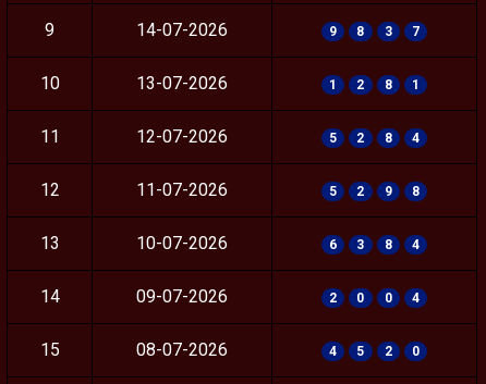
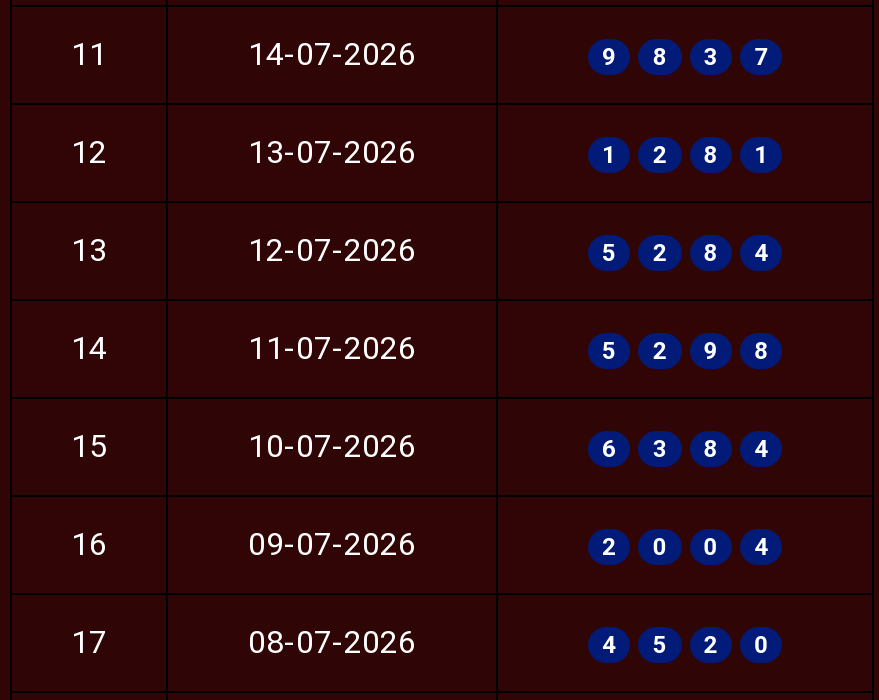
[45,20,54,40] 9 -> [71,35,107,73] 11
[40,73,59,94] 10 -> [71,133,107,171] 12
[40,126,59,147] 11 -> [71,231,107,269] 13
[40,179,59,200] 12 -> [71,329,107,367] 14
[40,233,59,253] 13 -> [71,427,107,465] 15
[40,286,59,307] 14 -> [71,525,107,563] 16
[40,339,59,360] 15 -> [71,623,107,661] 17

